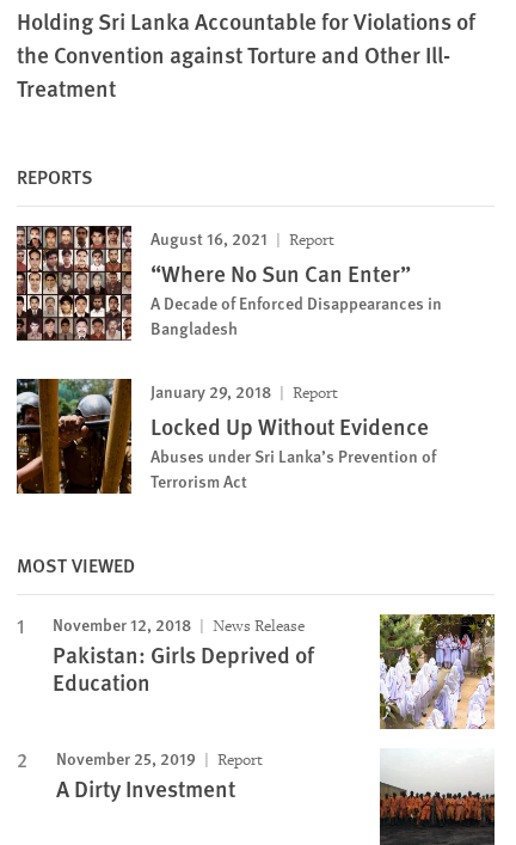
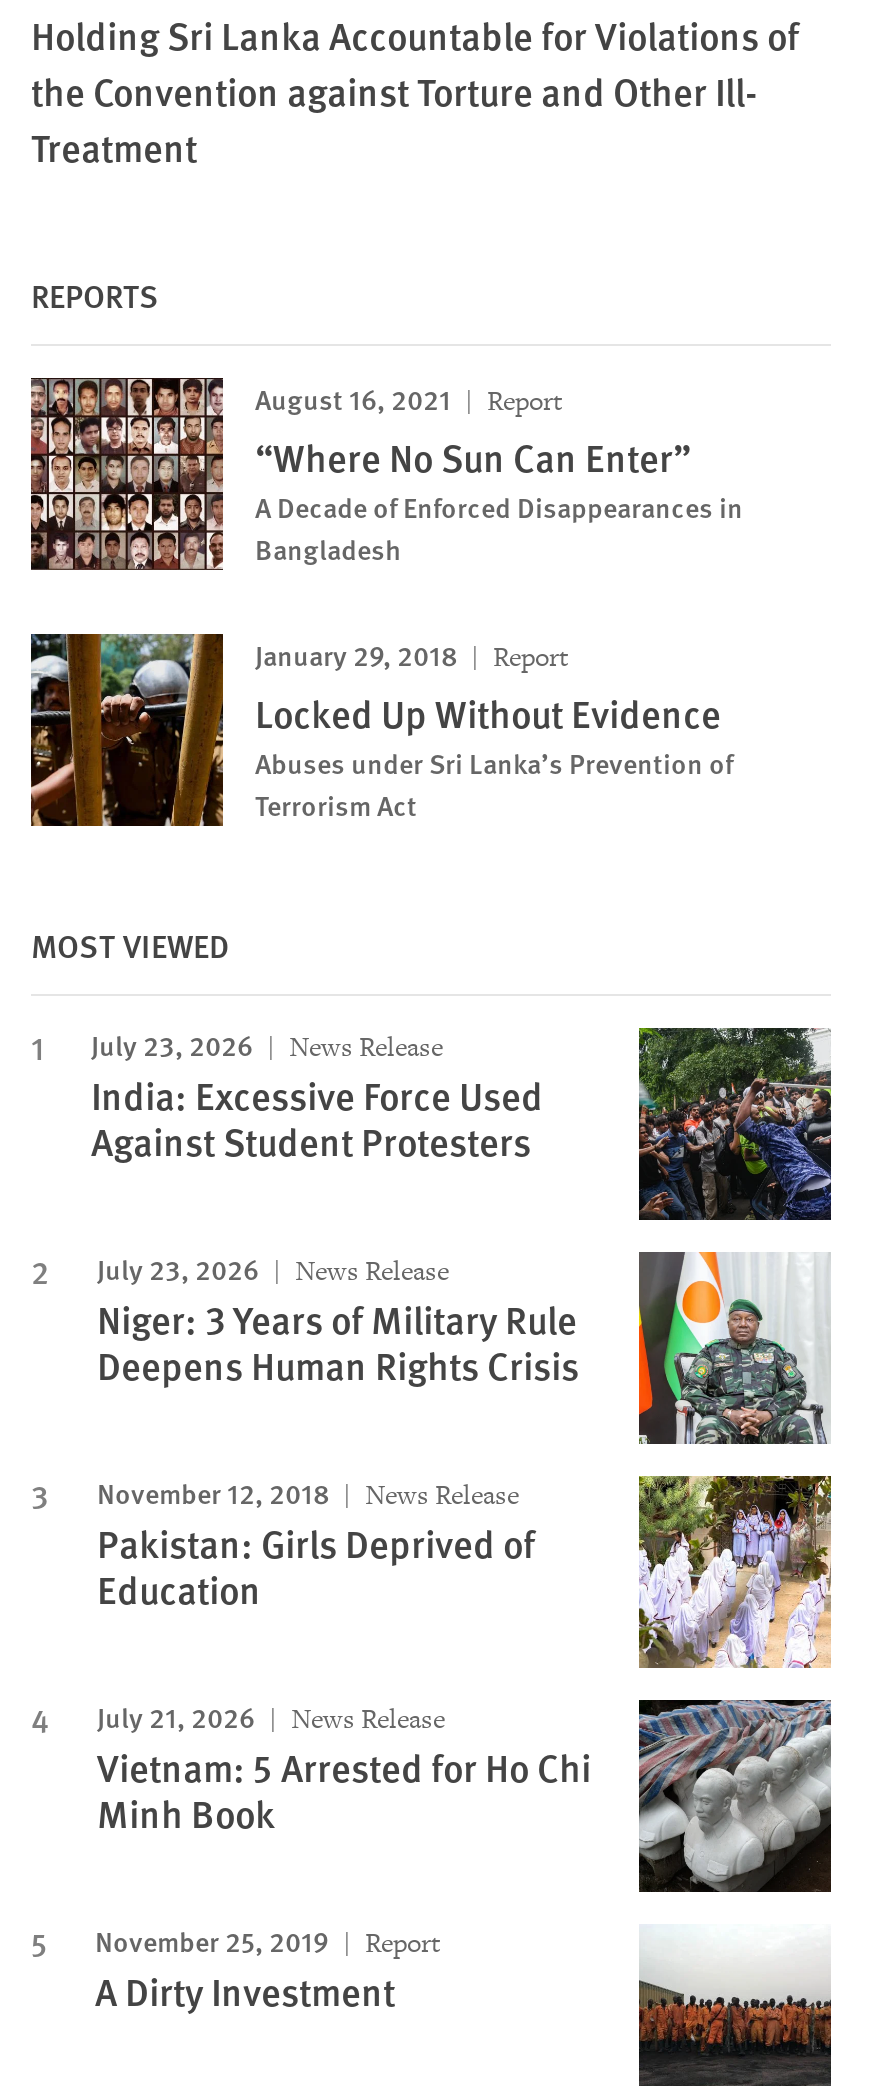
none -> [91,1024,833,1392] [image] | July 23, 2026 | News Release | India: Excessive Force Used | Against Student Protesters | July 23, 2026 | News Release | Niger: 3 Years of Military Rule | Deepens Human Rights Crisis
none -> [637,1250,831,1446] [image]
none -> [97,1696,833,1894] [image] | July 21, 2026 | News Release | Vietnam: 5 Arrested for Ho Chi | Minh Book

